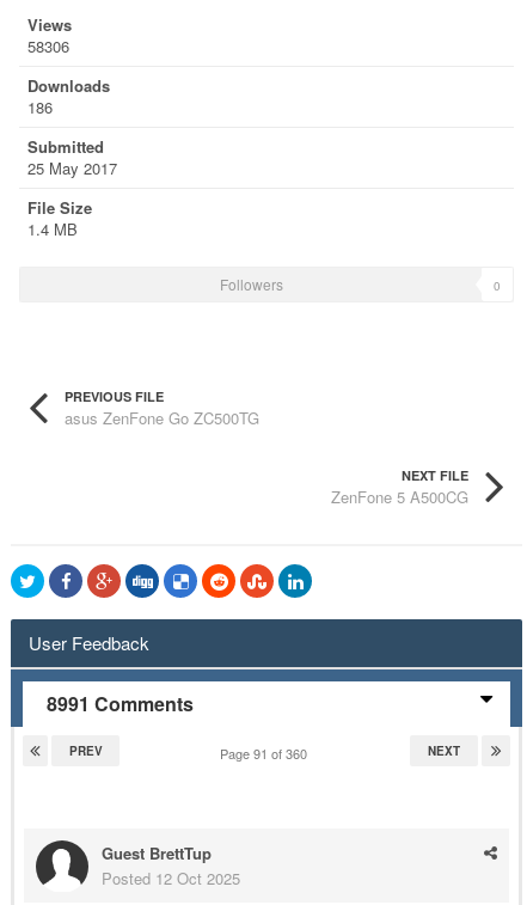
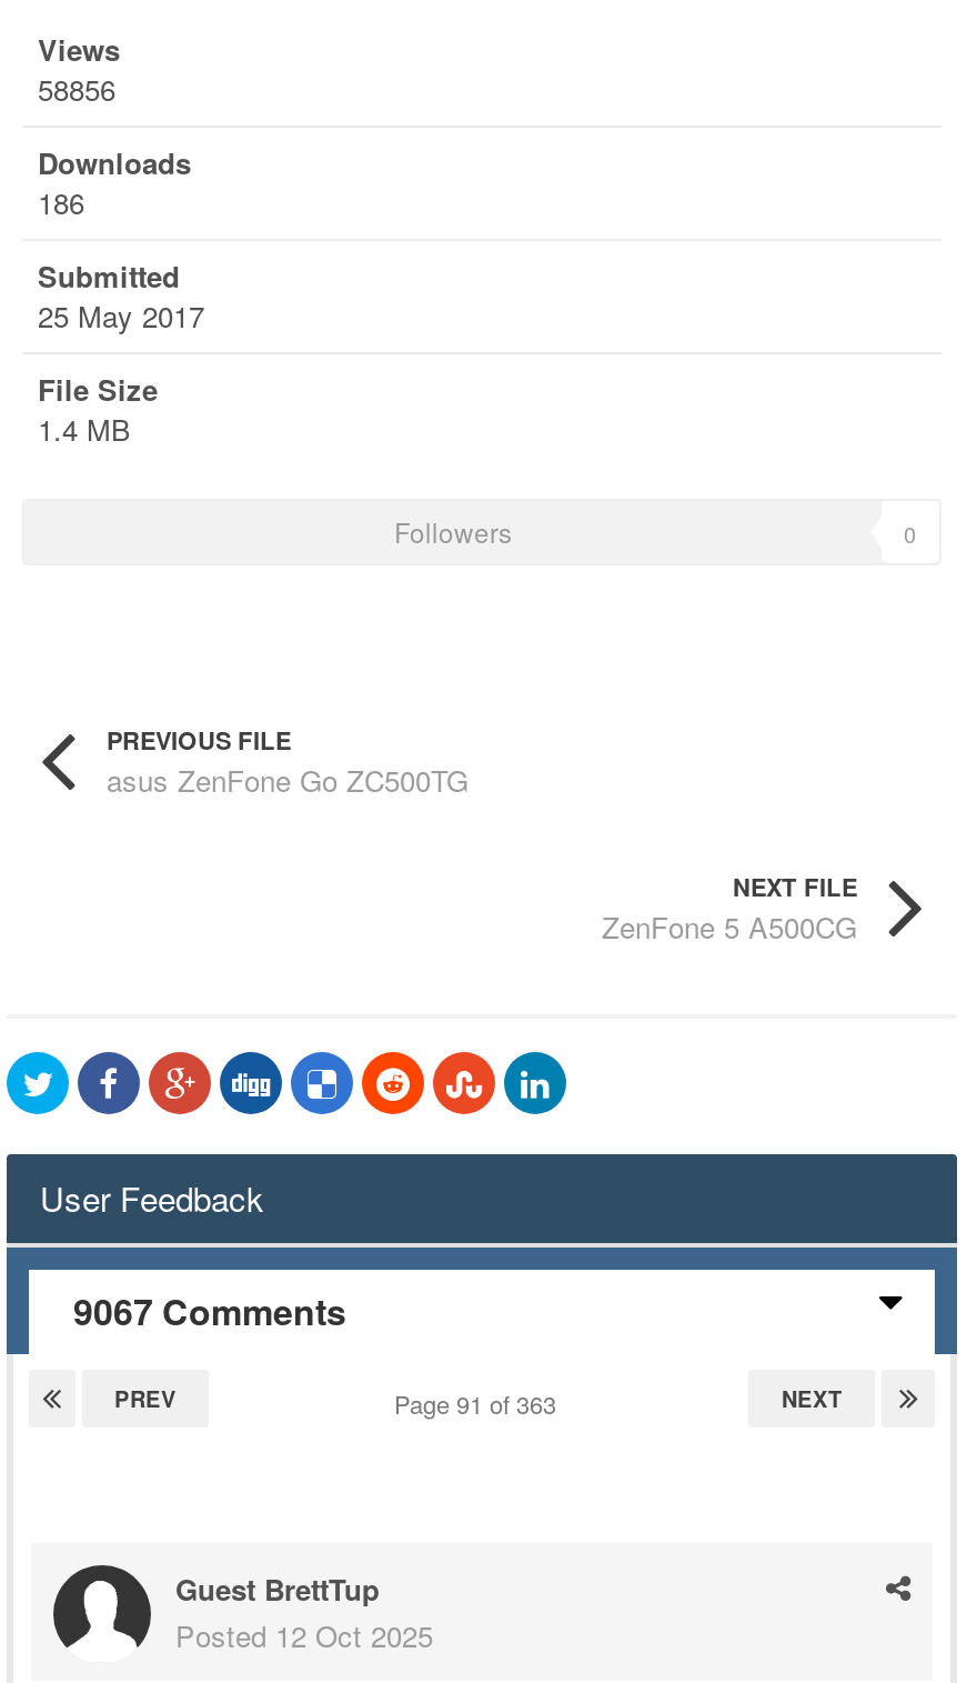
[27,34,69,57] 58306 -> [38,67,115,109] 58856
[47,689,194,717] 8991 Comments -> [73,1284,346,1336] 9067 Comments
[219,743,314,762] Page 91 of 360 -> [394,1384,570,1420] Page 91 of 363

